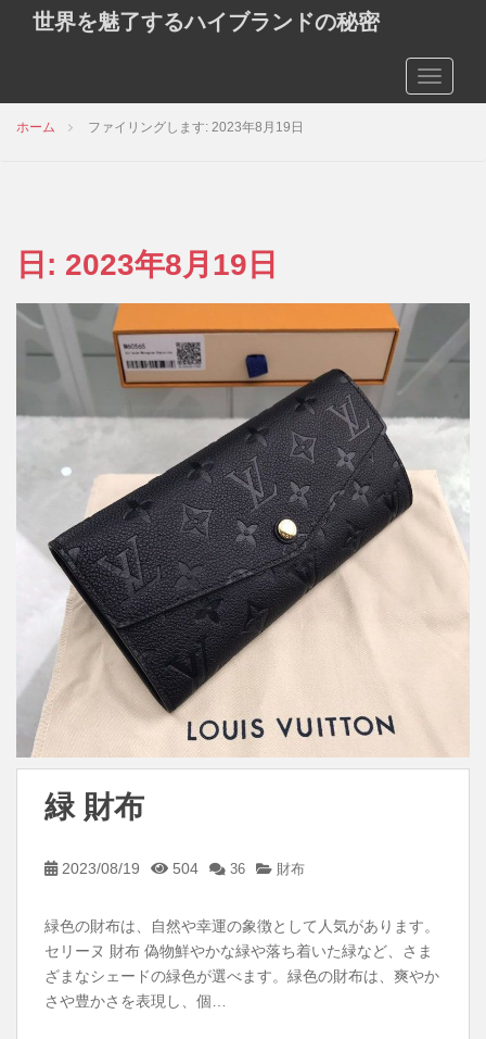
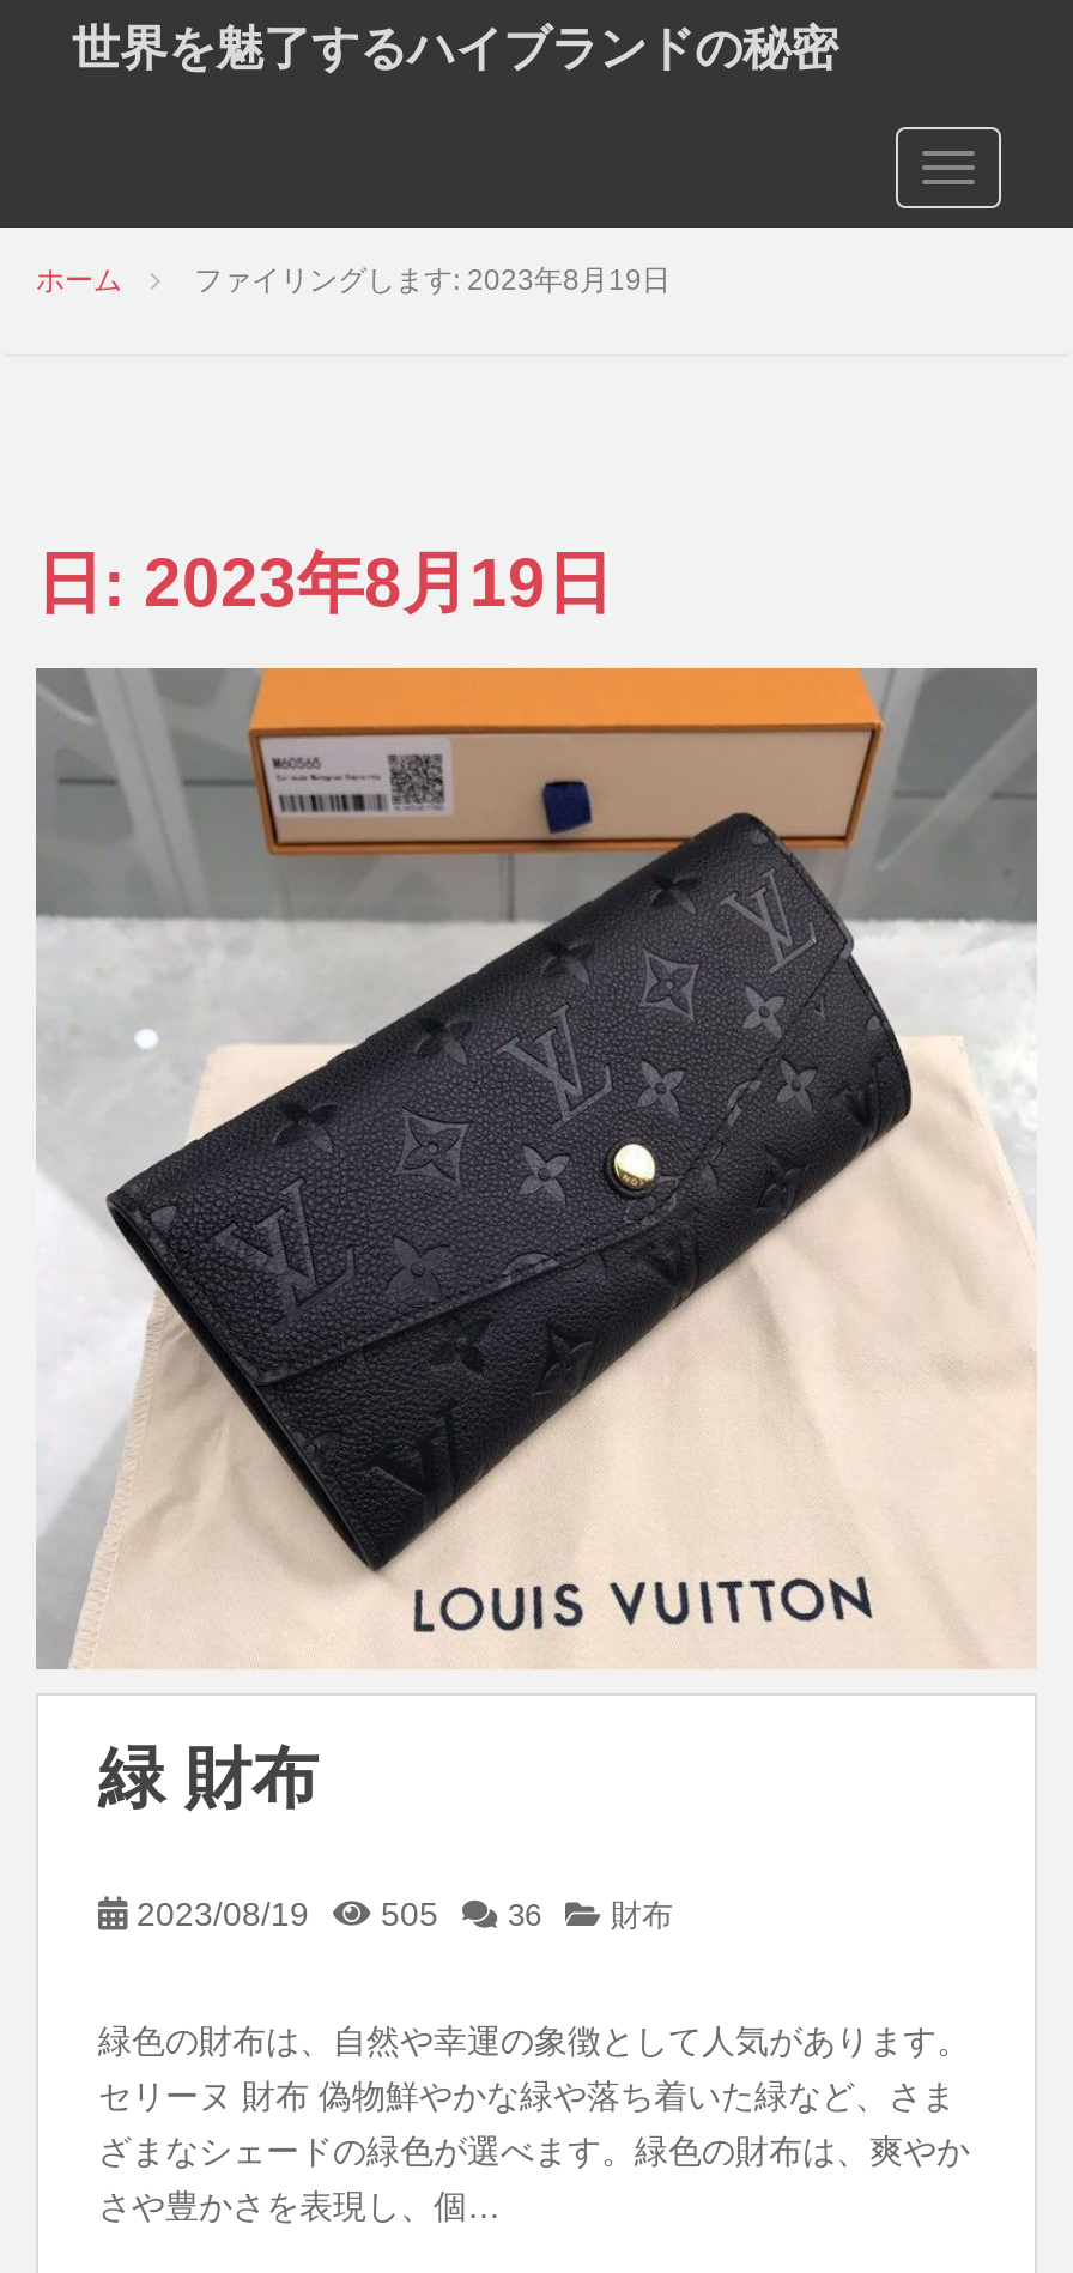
[57,860,305,877] 2023/08/19 504 36 財布 -> [127,1895,673,1933] 2023/08/19 505 36 財布

